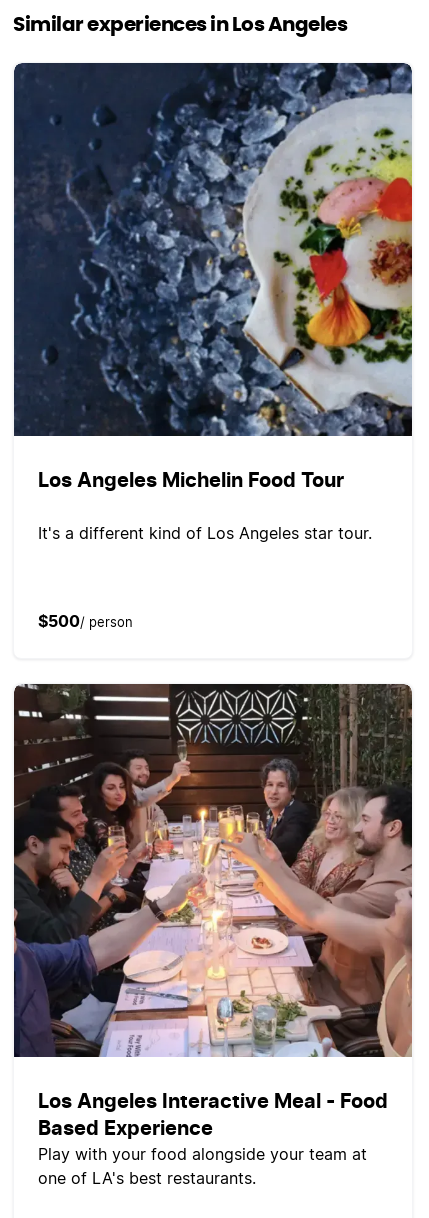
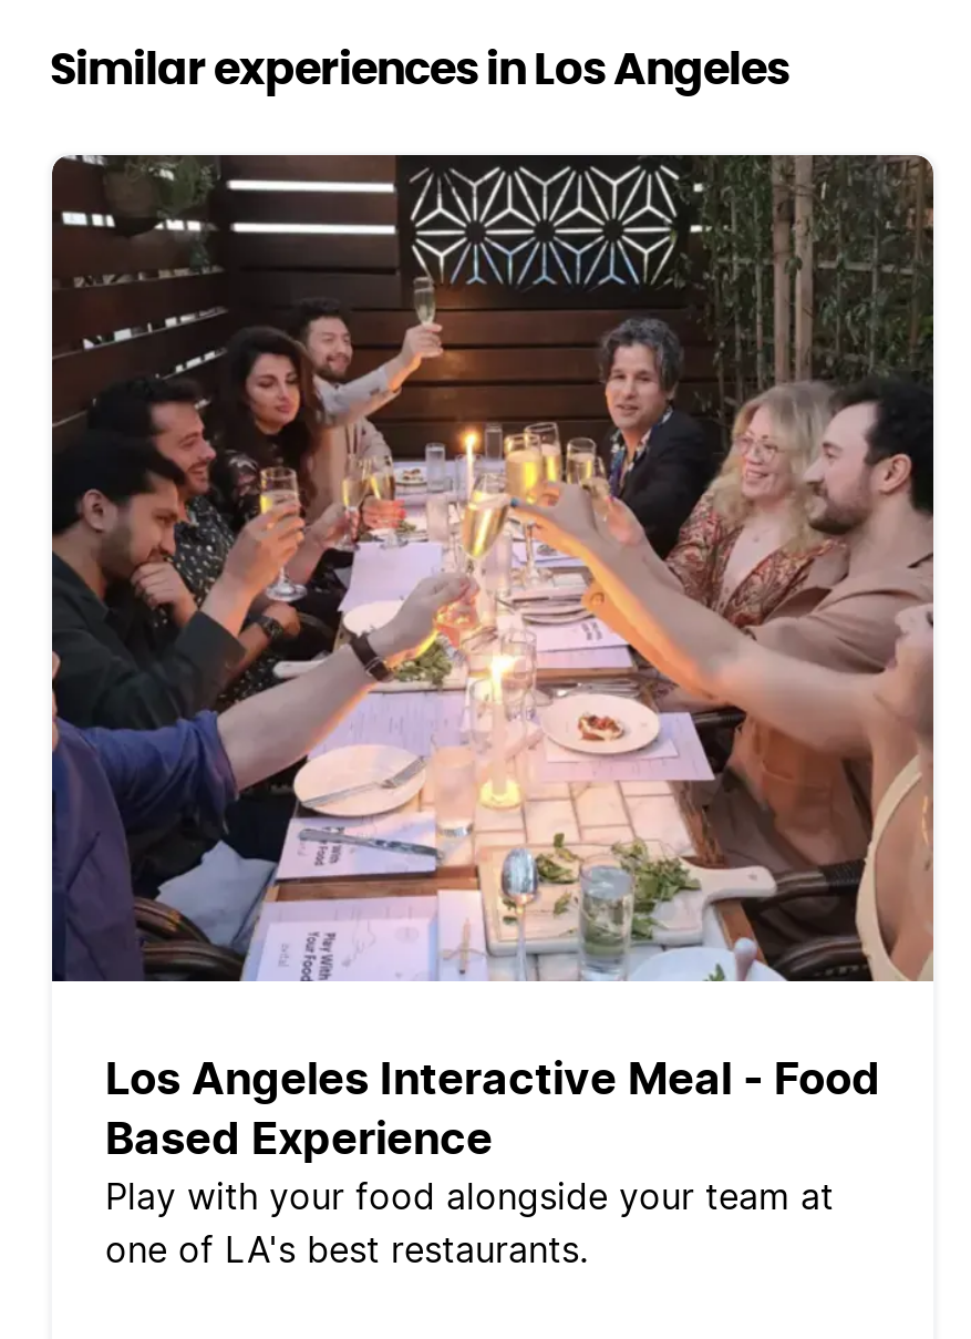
[13,62,413,542] [image] | Los Angeles Michelin Food Tour | It's a different kind of Los Angeles star tour. -> none
[38,614,133,630] $500/ person -> none

